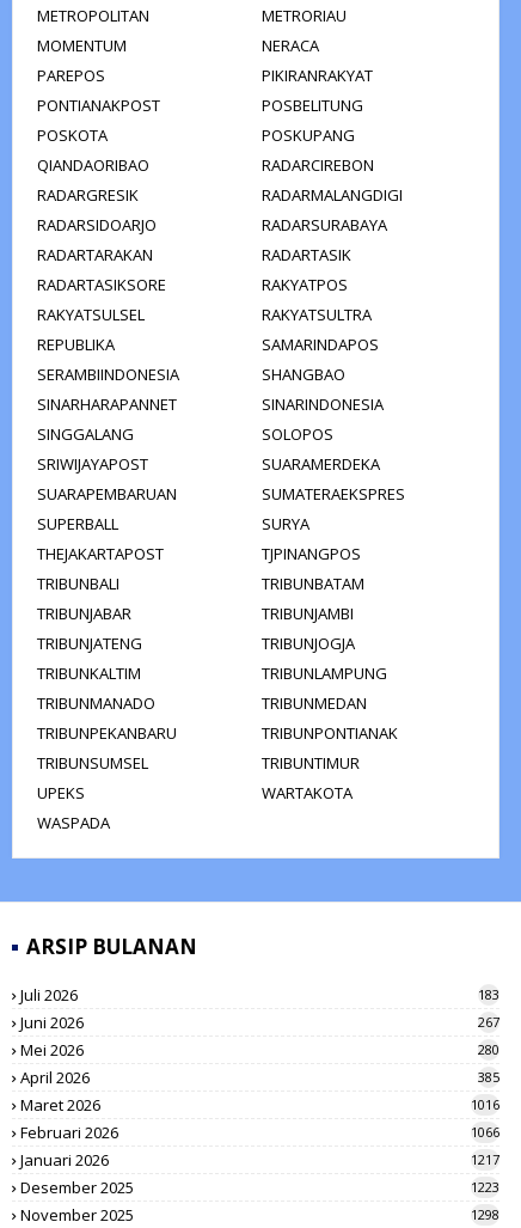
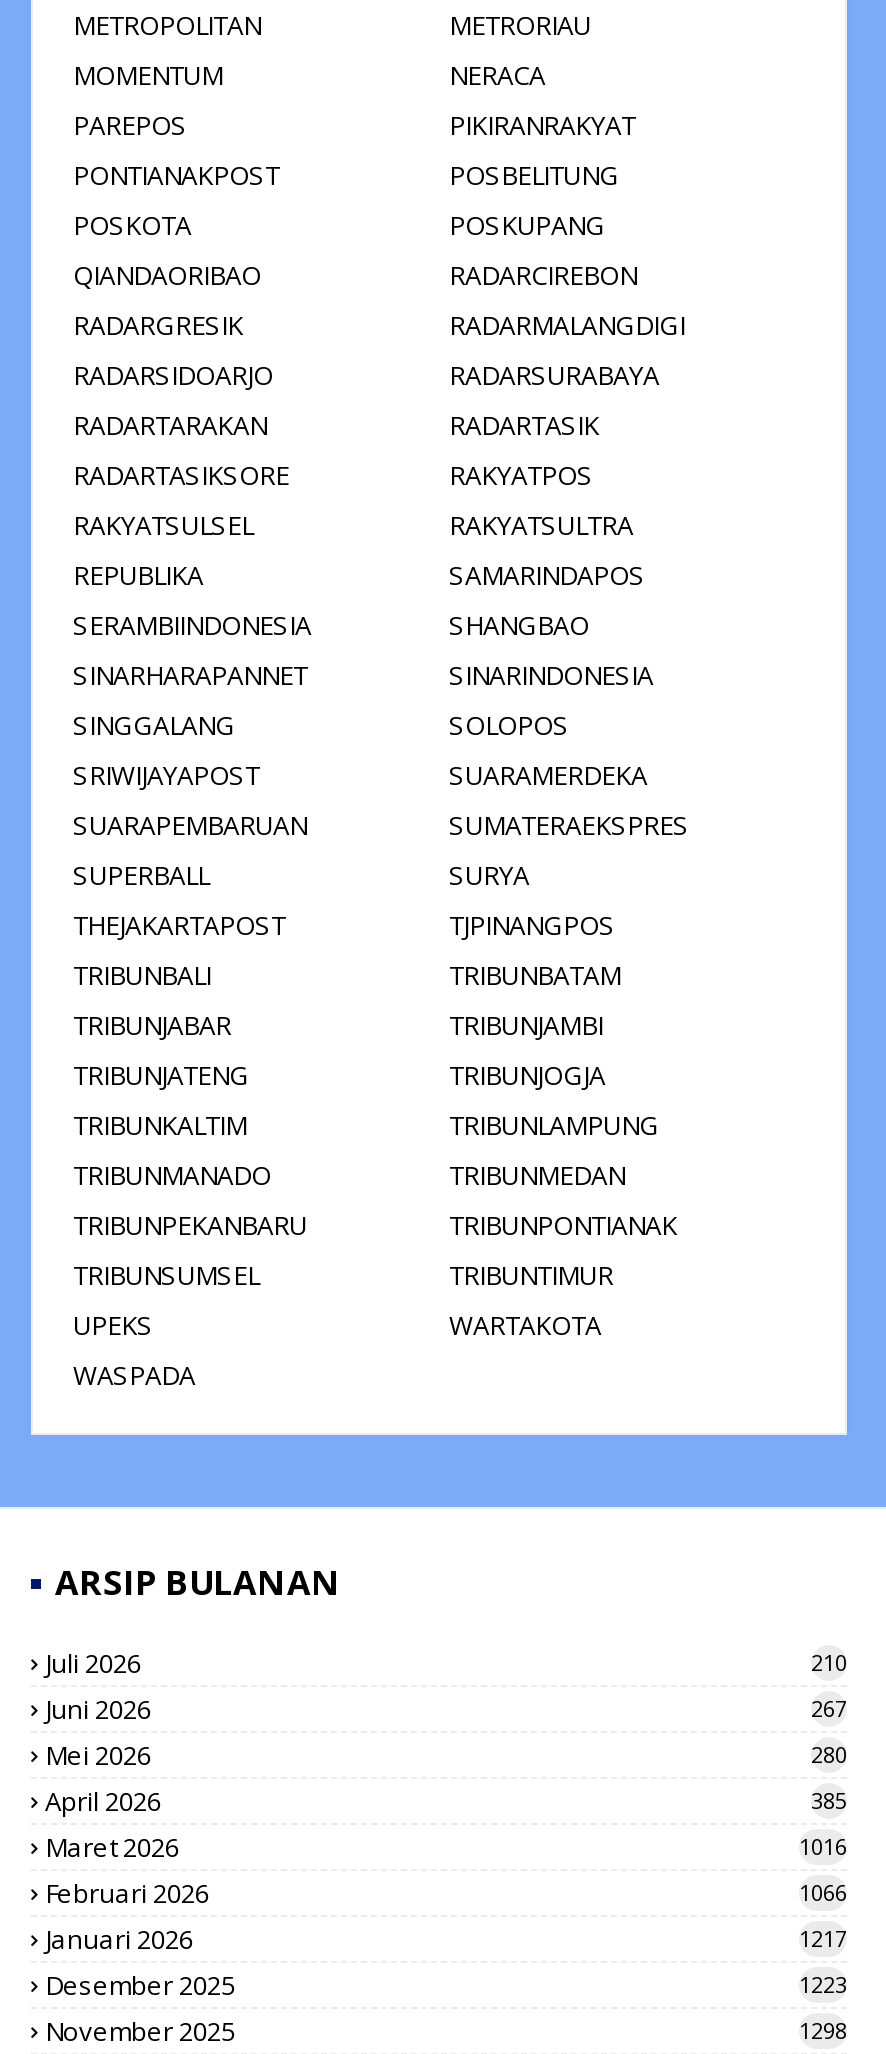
[478,985,499,1003] 183 -> [811,1647,847,1677] 210

